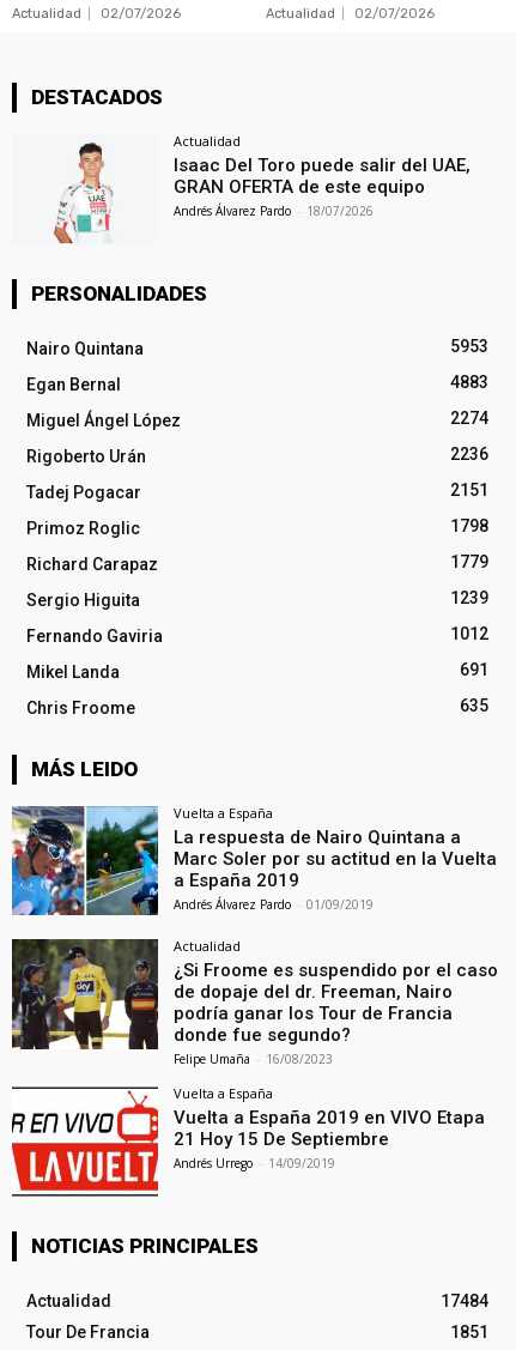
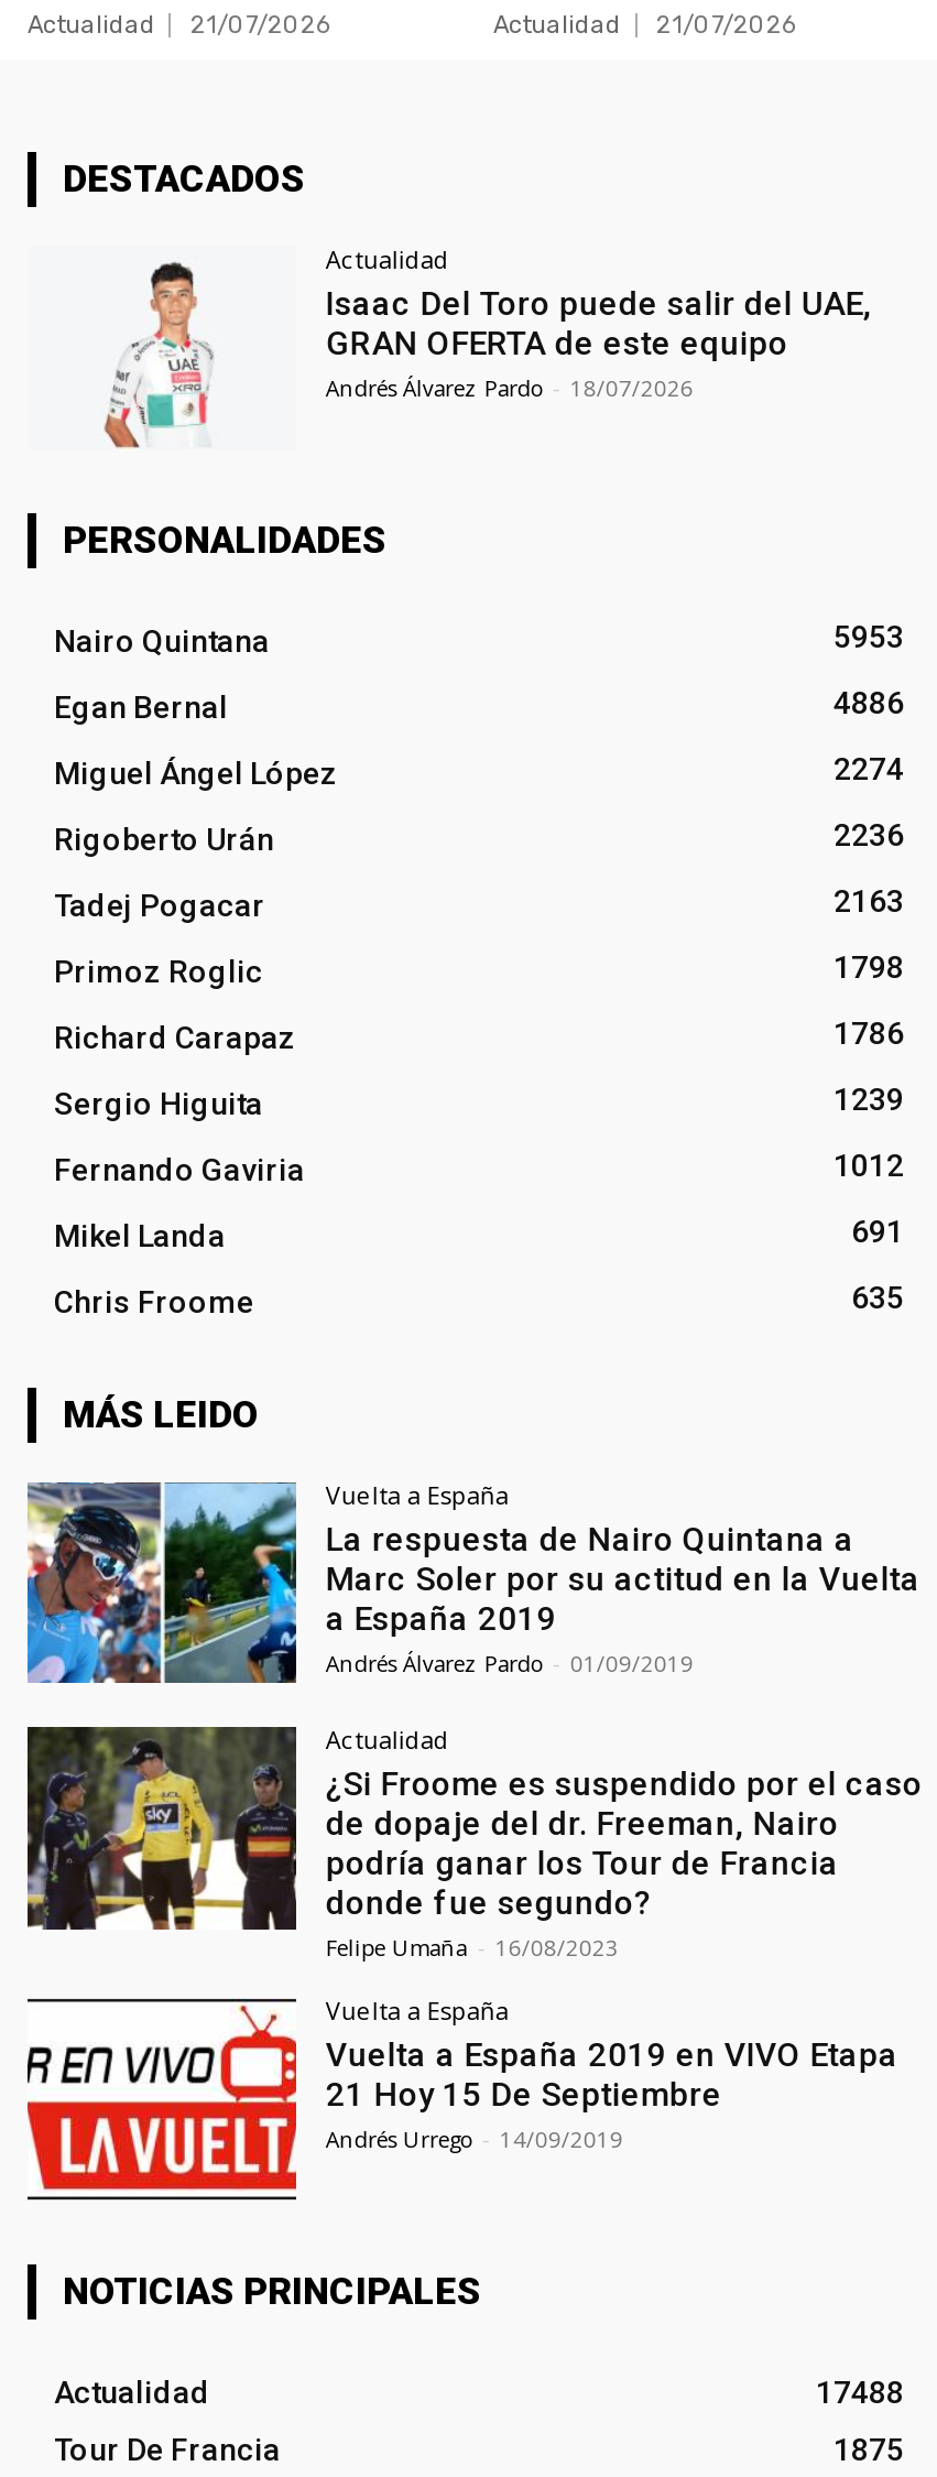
[12,6,181,21] Actualidad 02/07/2026 -> [28,11,331,39] Actualidad 21/07/2026
[265,6,434,21] Actualidad 02/07/2026 -> [493,11,797,39] Actualidad 21/07/2026
[450,372,488,391] 4883 -> [834,684,904,719] 4886
[450,480,488,499] 2151 -> [834,882,904,918] 2163
[450,552,488,571] 1779 -> [834,1015,904,1050] 1786
[441,1291,488,1311] 17484 -> [816,2375,904,2410] 17488
[450,1323,488,1342] 1851 -> [834,2432,904,2467] 1875

